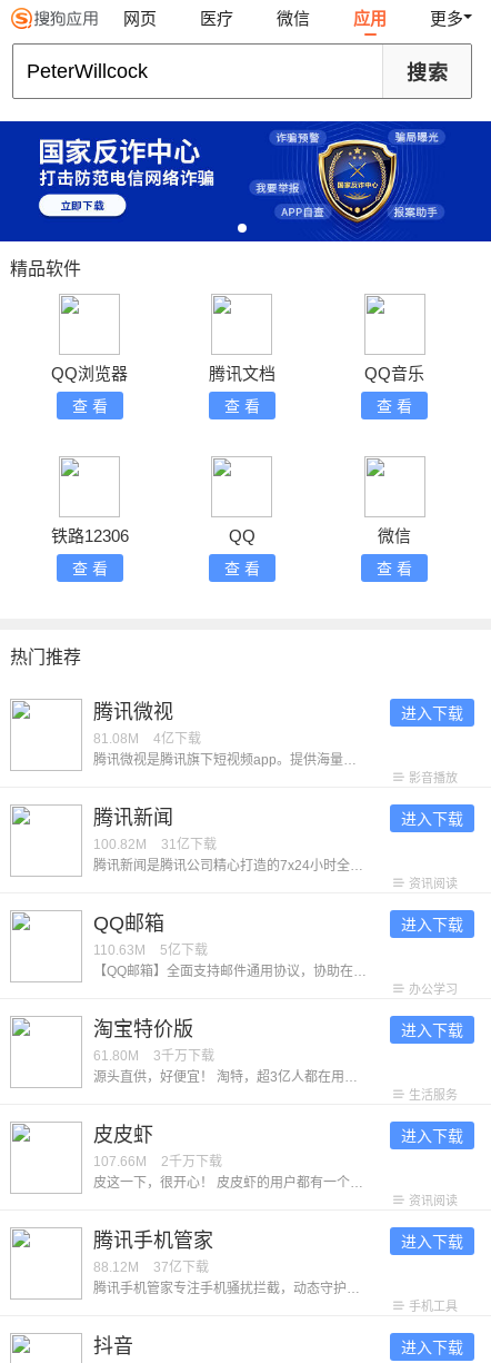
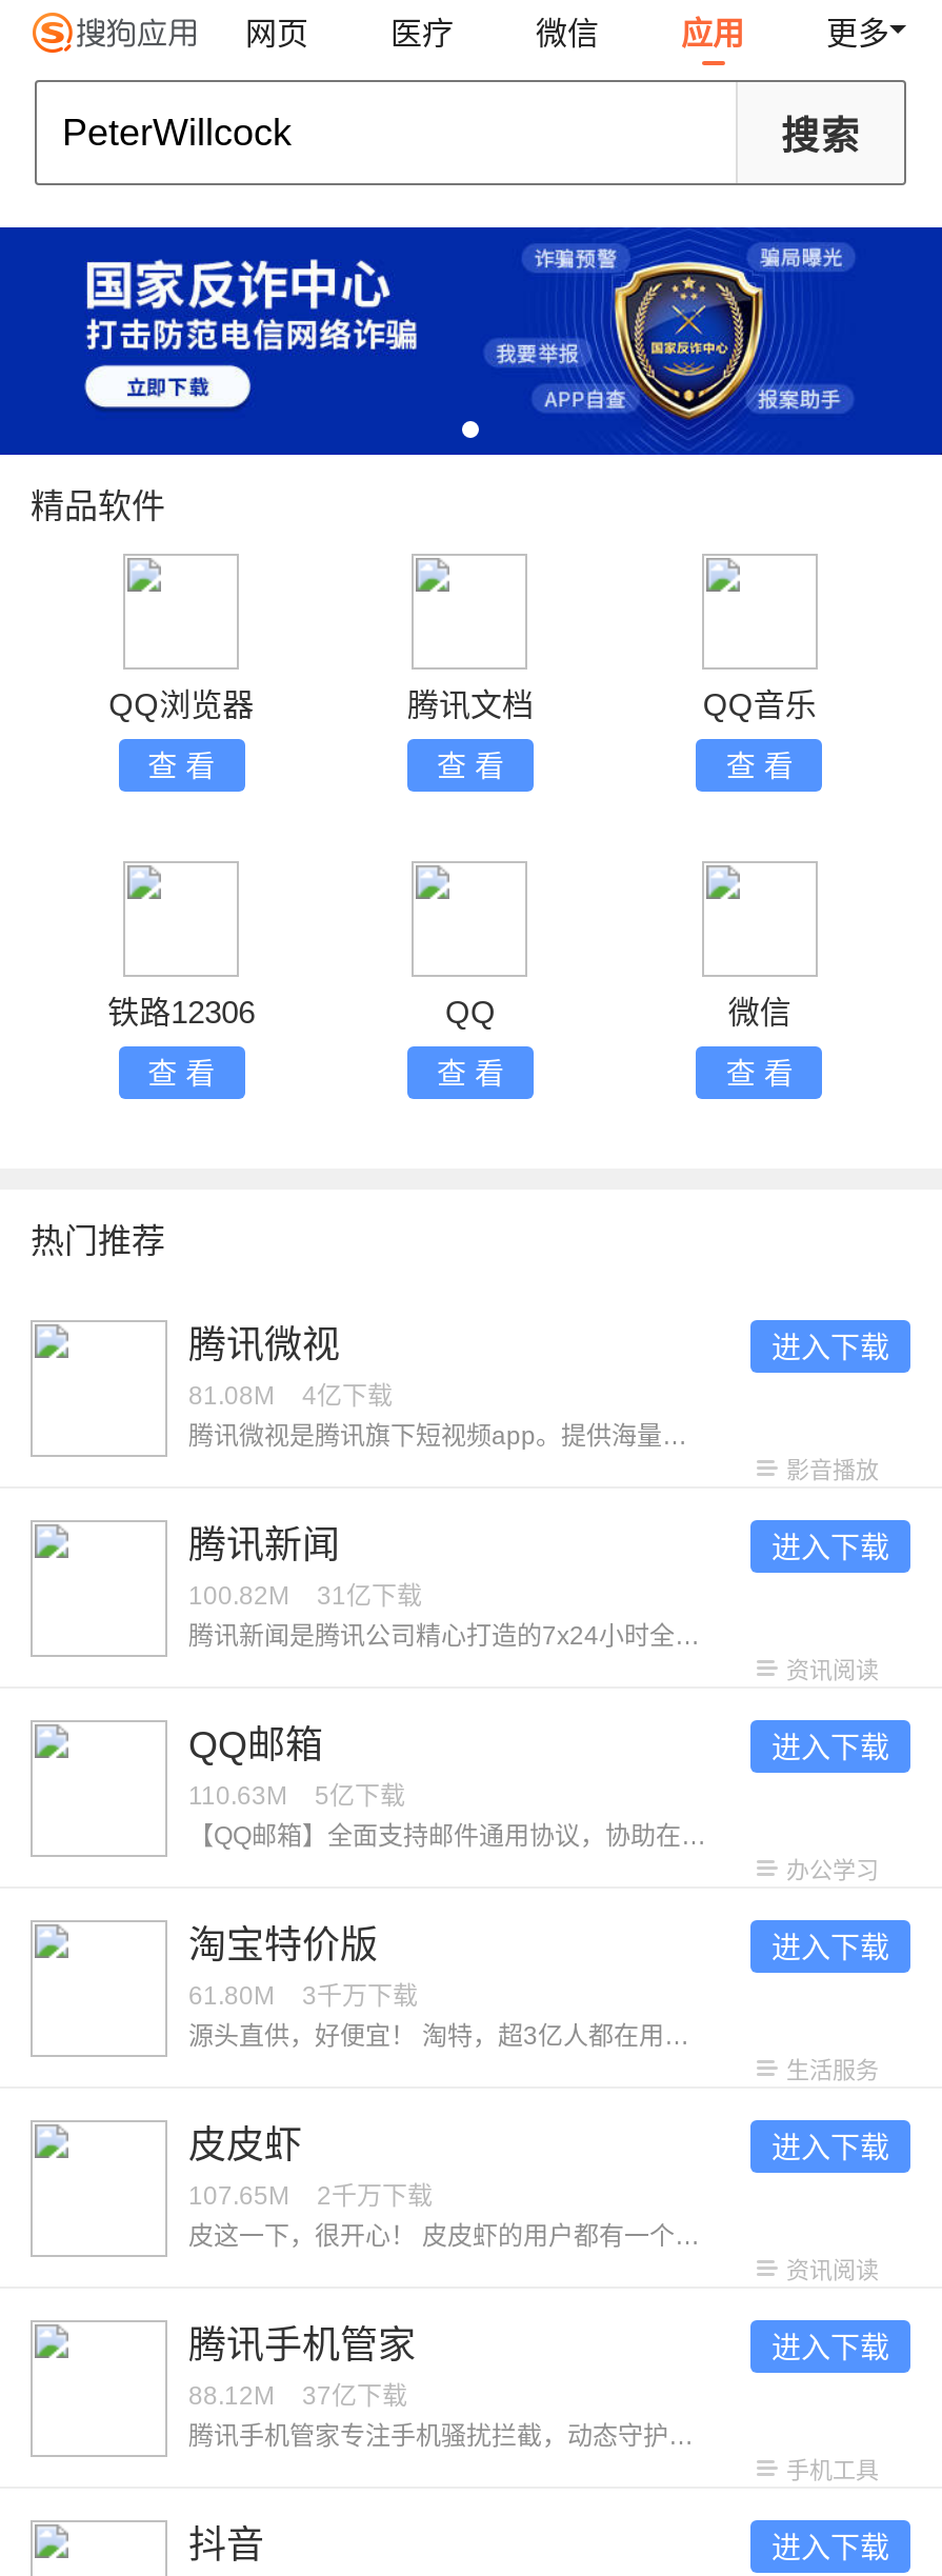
[93,1154,222,1169] 107.66M 2千万下载 -> [188,2181,433,2211] 107.65M 2千万下载

